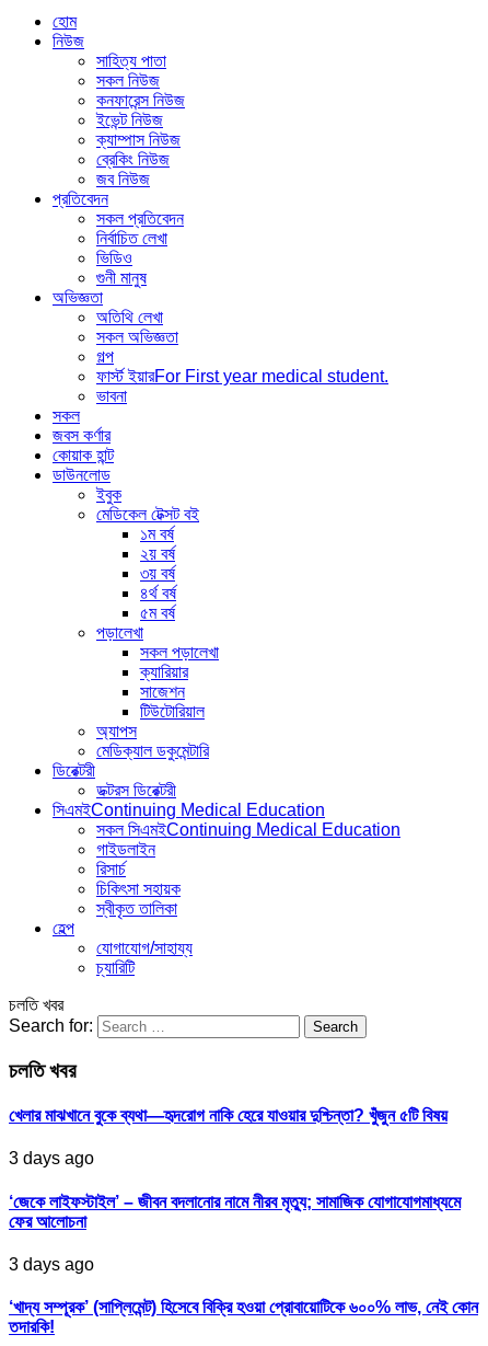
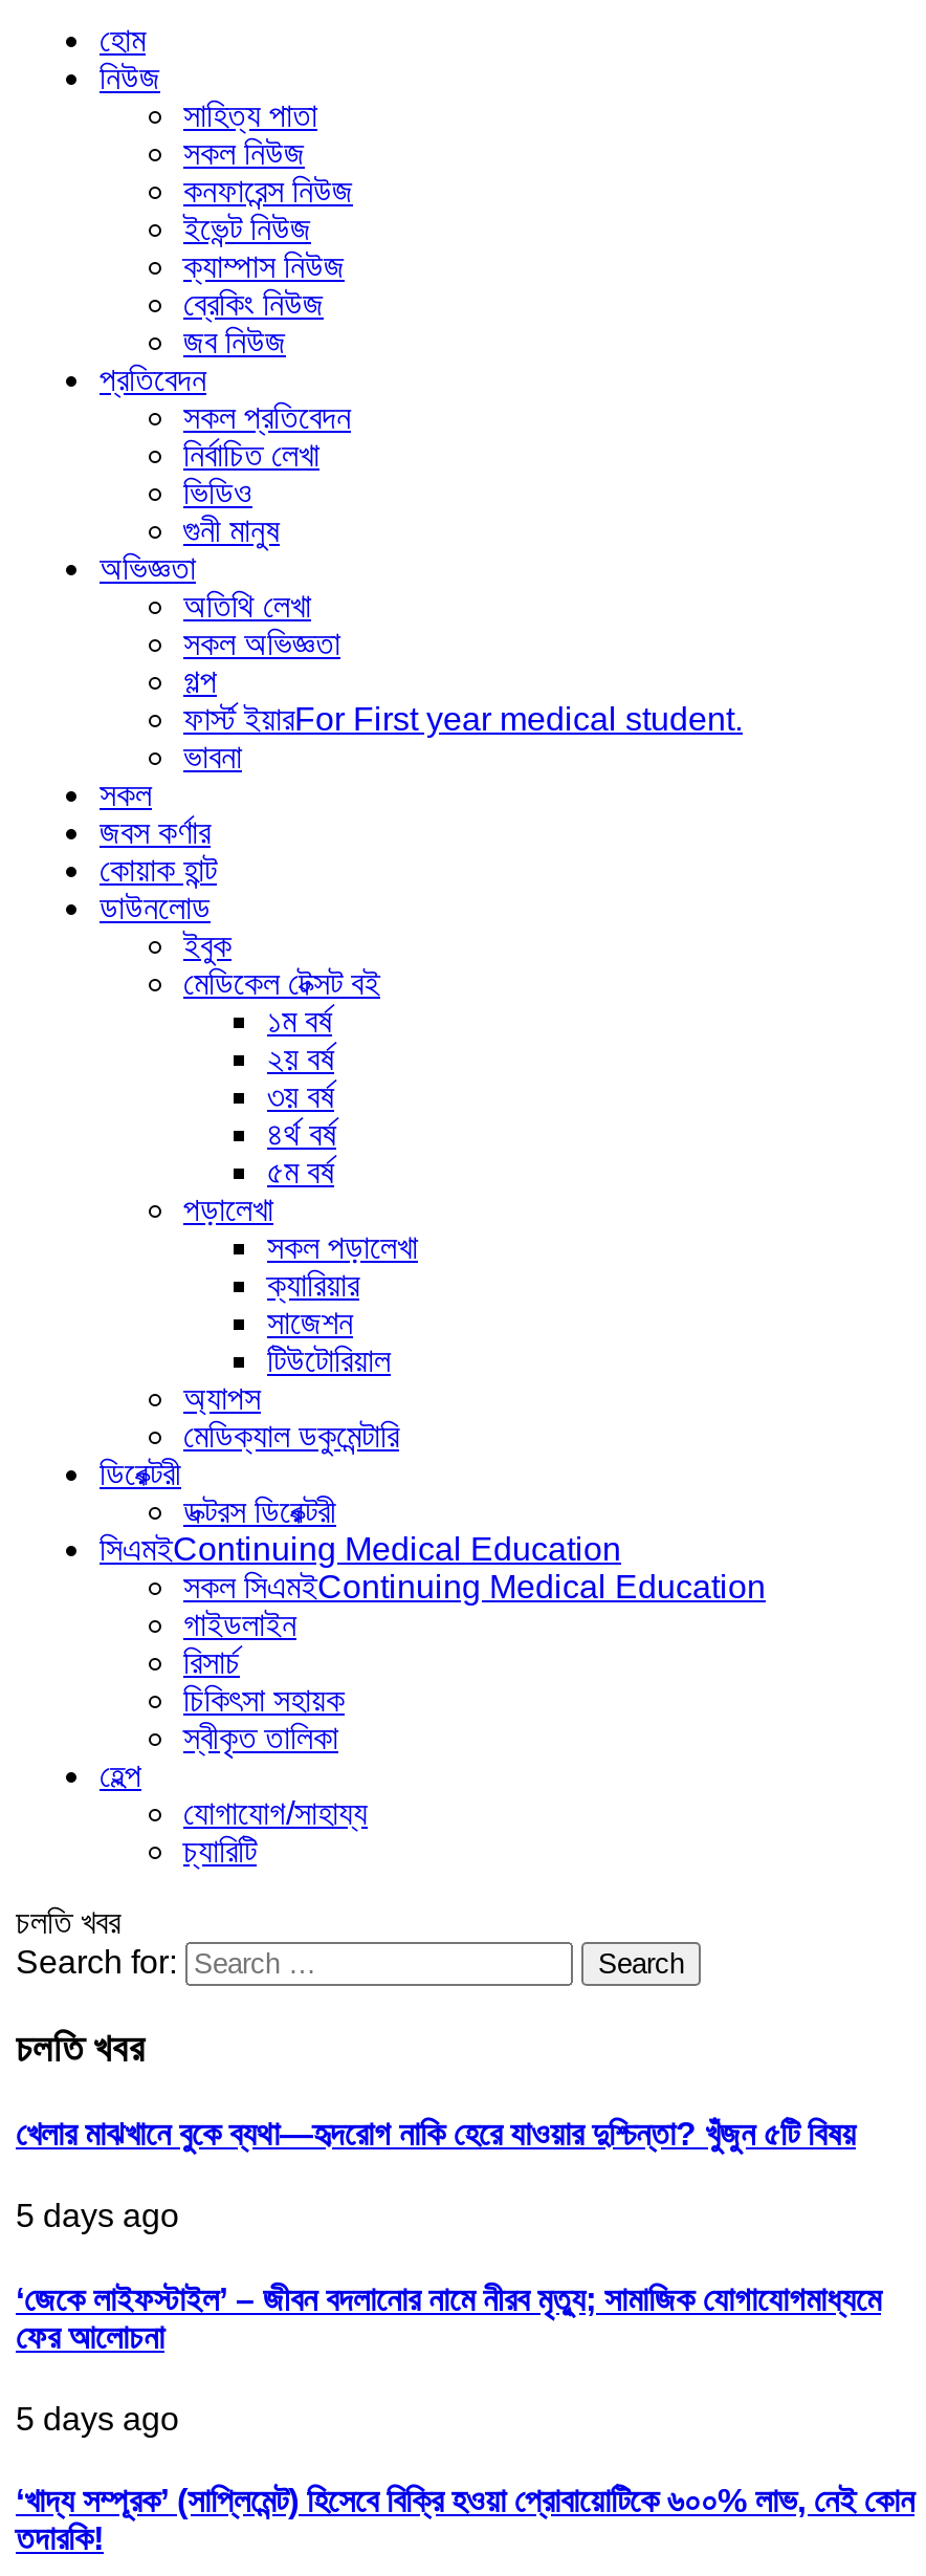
[9,1149,94,1168] 3 days ago -> [16,2198,179,2234] 5 days ago
[9,1255,94,1273] 3 days ago -> [16,2401,179,2436] 5 days ago

